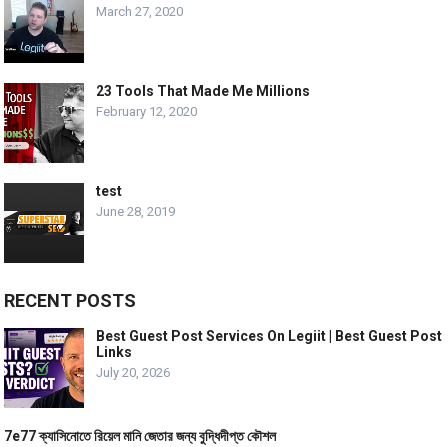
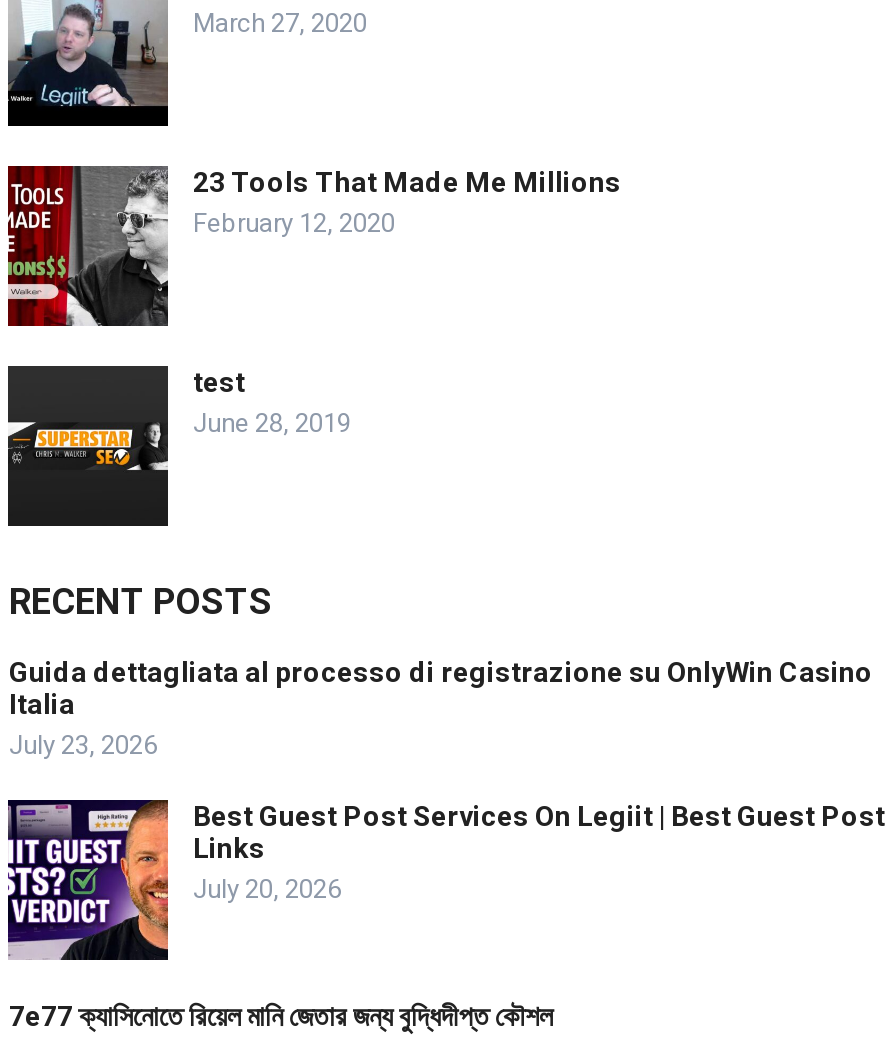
none -> [9,655,873,759] Guida dettagliata al processo di registrazione su OnlyWin Casino | Italia | July 23, 2026

